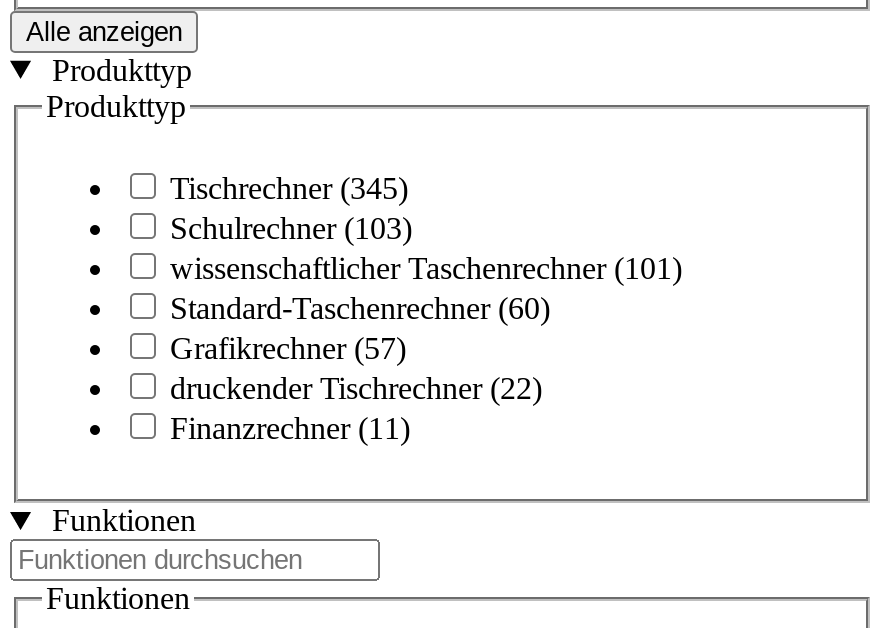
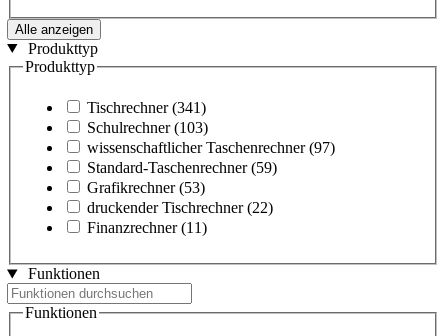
[170,172,408,206] Tischrechner (345) -> [87,99,206,116] Tischrechner (341)
[170,252,682,286] wissenschaftlicher Taschenrechner (101) -> [87,139,335,156] wissenschaftlicher Taschenrechner (97)
[170,292,550,326] Standard-Taschenrechner (60) -> [87,159,277,176] Standard-Taschenrechner (59)
[170,332,406,366] Grafikrechner (57) -> [87,179,205,196] Grafikrechner (53)

